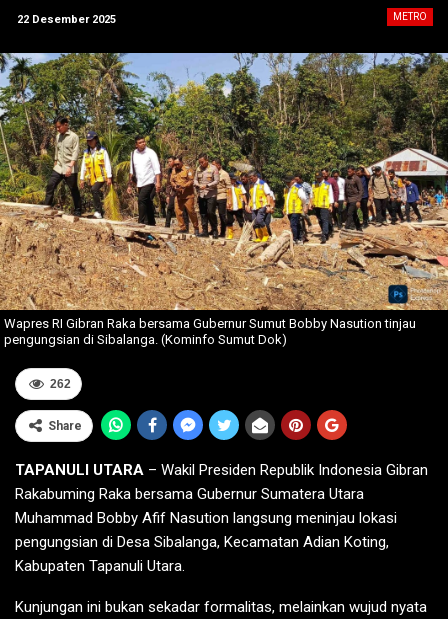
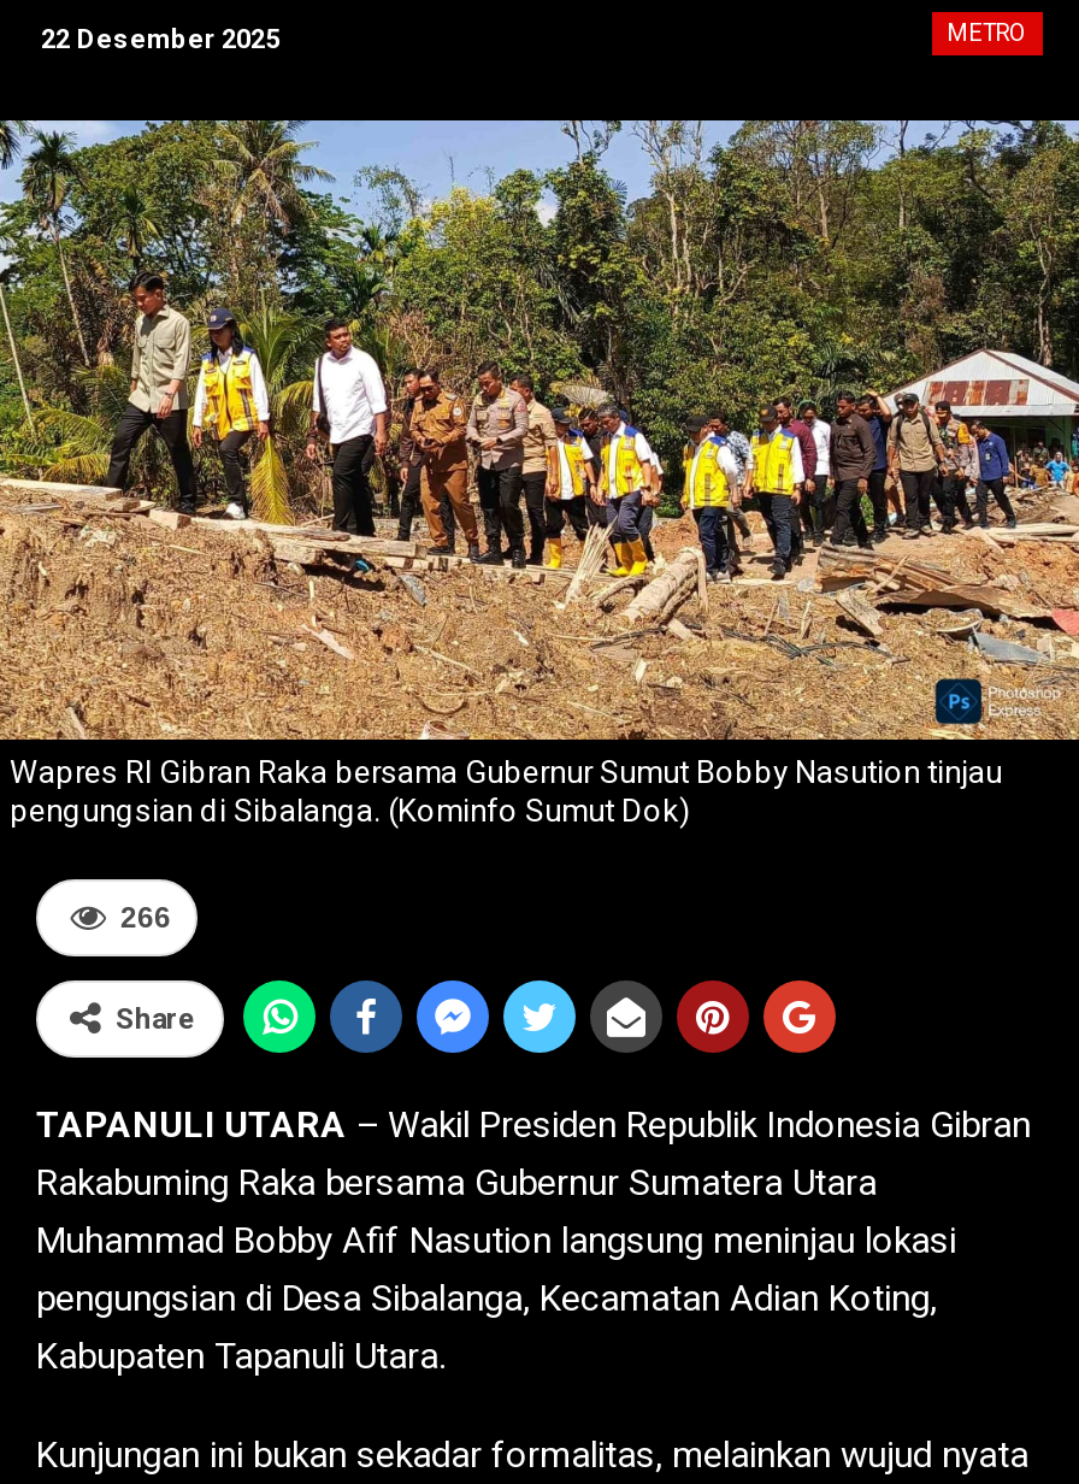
[50,377,71,391] 262 -> [120,901,171,934] 266

